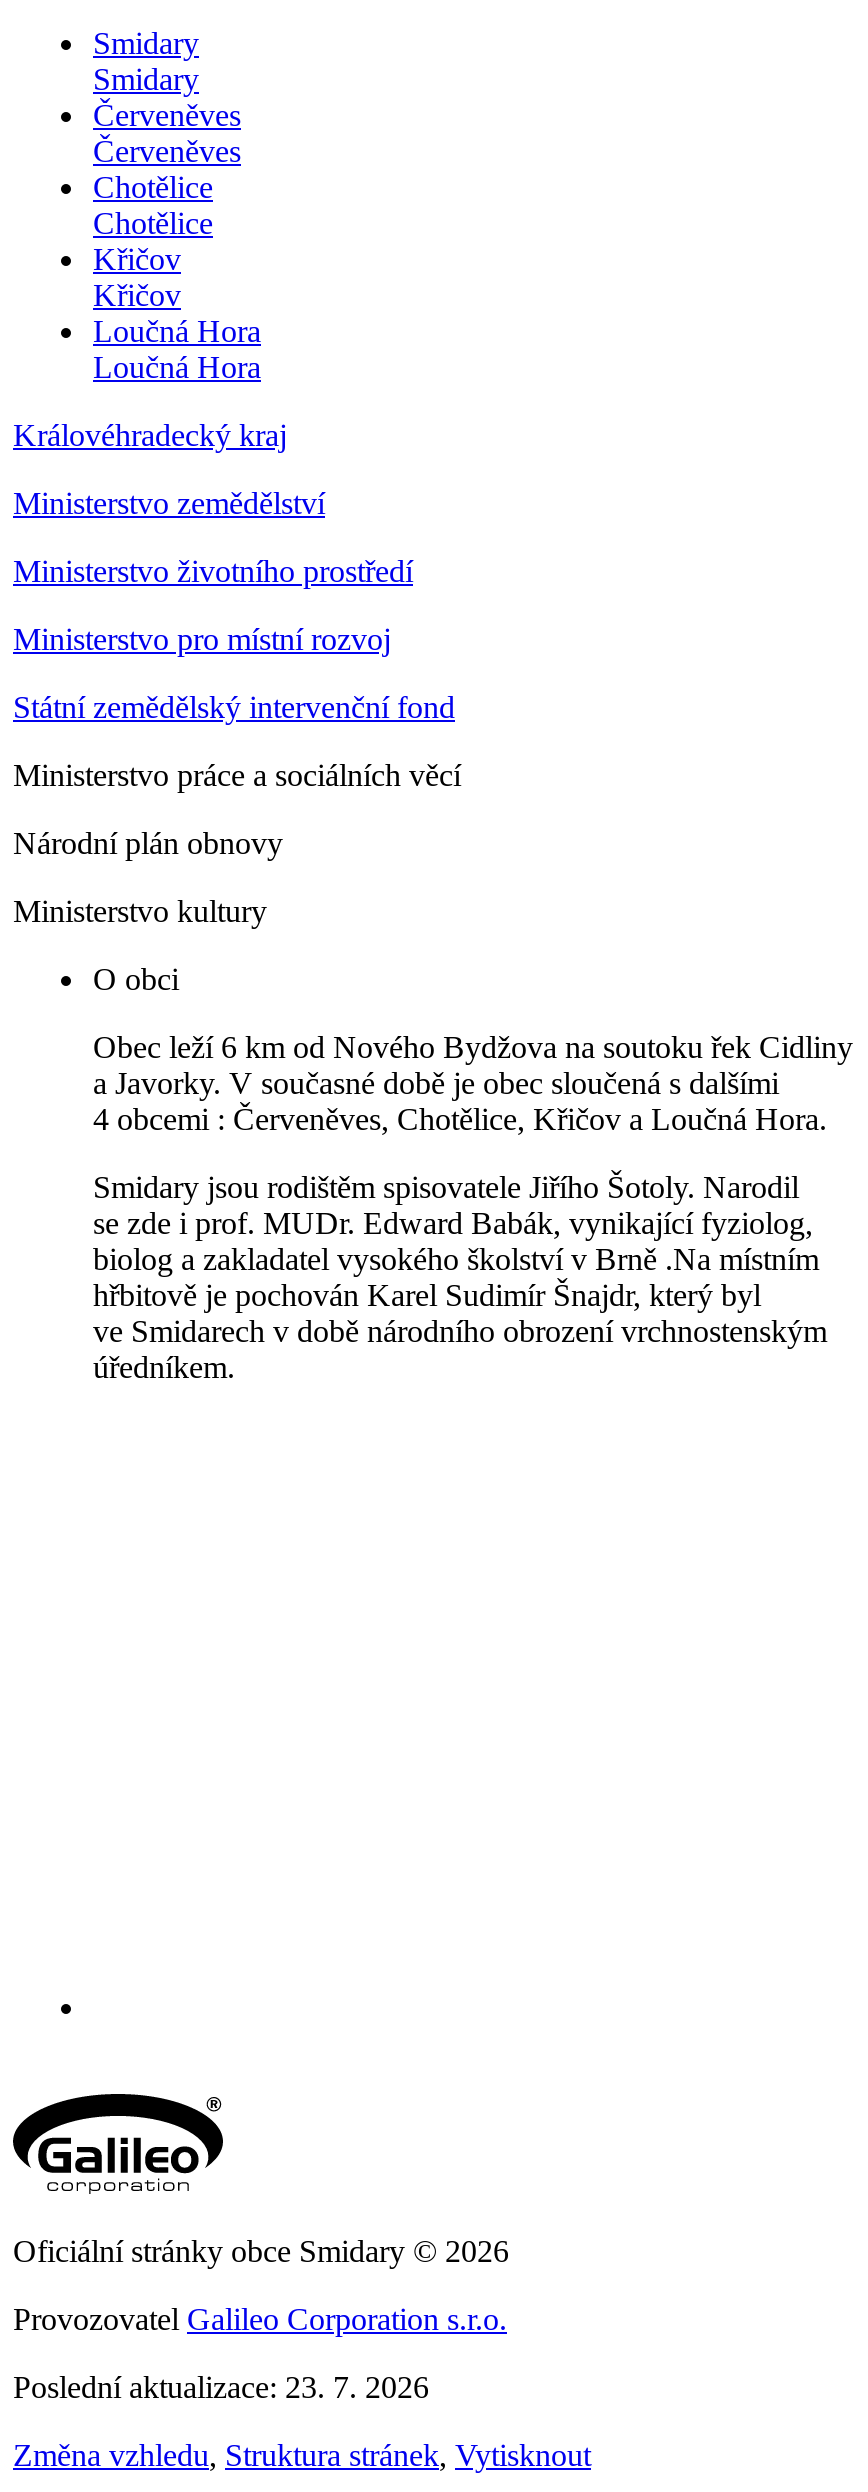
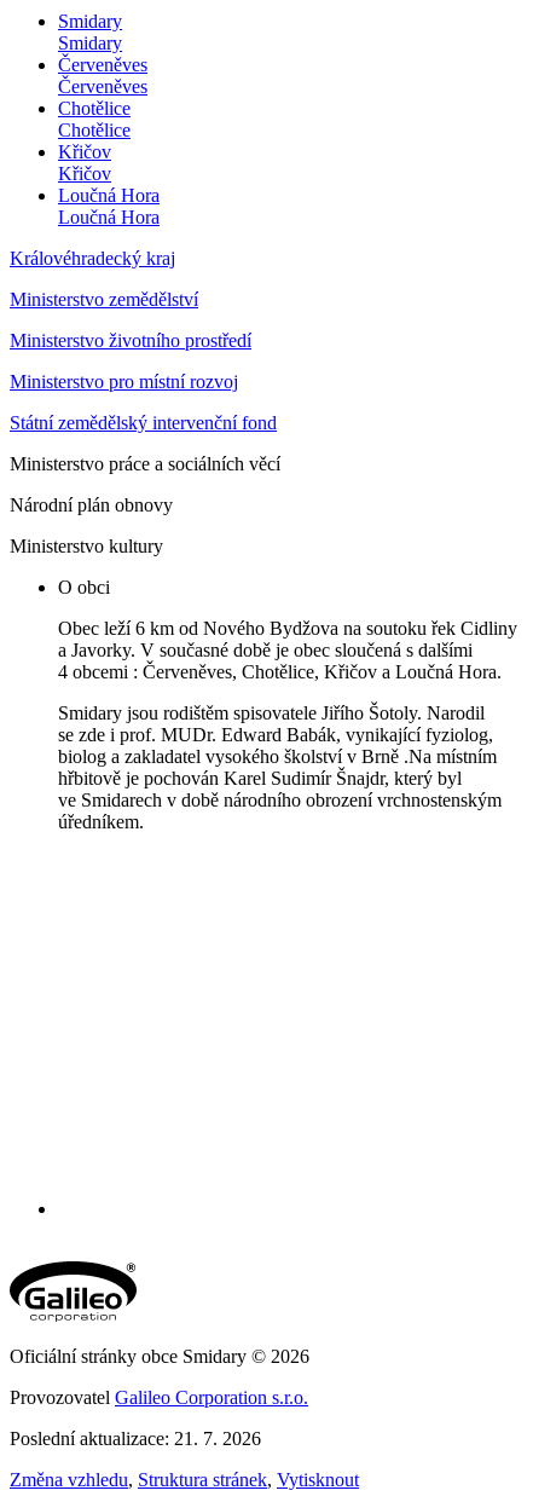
[13,2371,429,2405] Poslední aktualizace: 23. 7. 2026 -> [10,1429,261,1449] Poslední aktualizace: 21. 7. 2026

